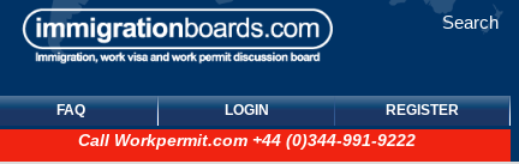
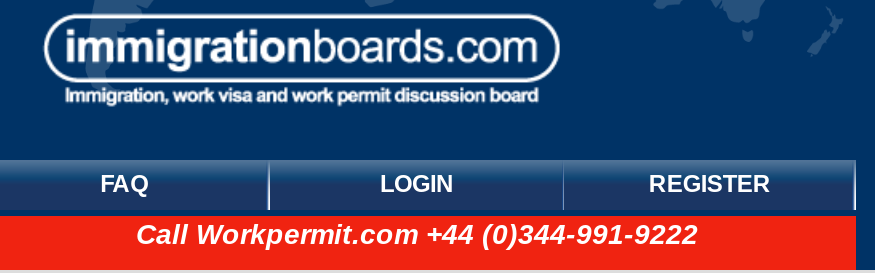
[442,13,499,32] Search -> none

